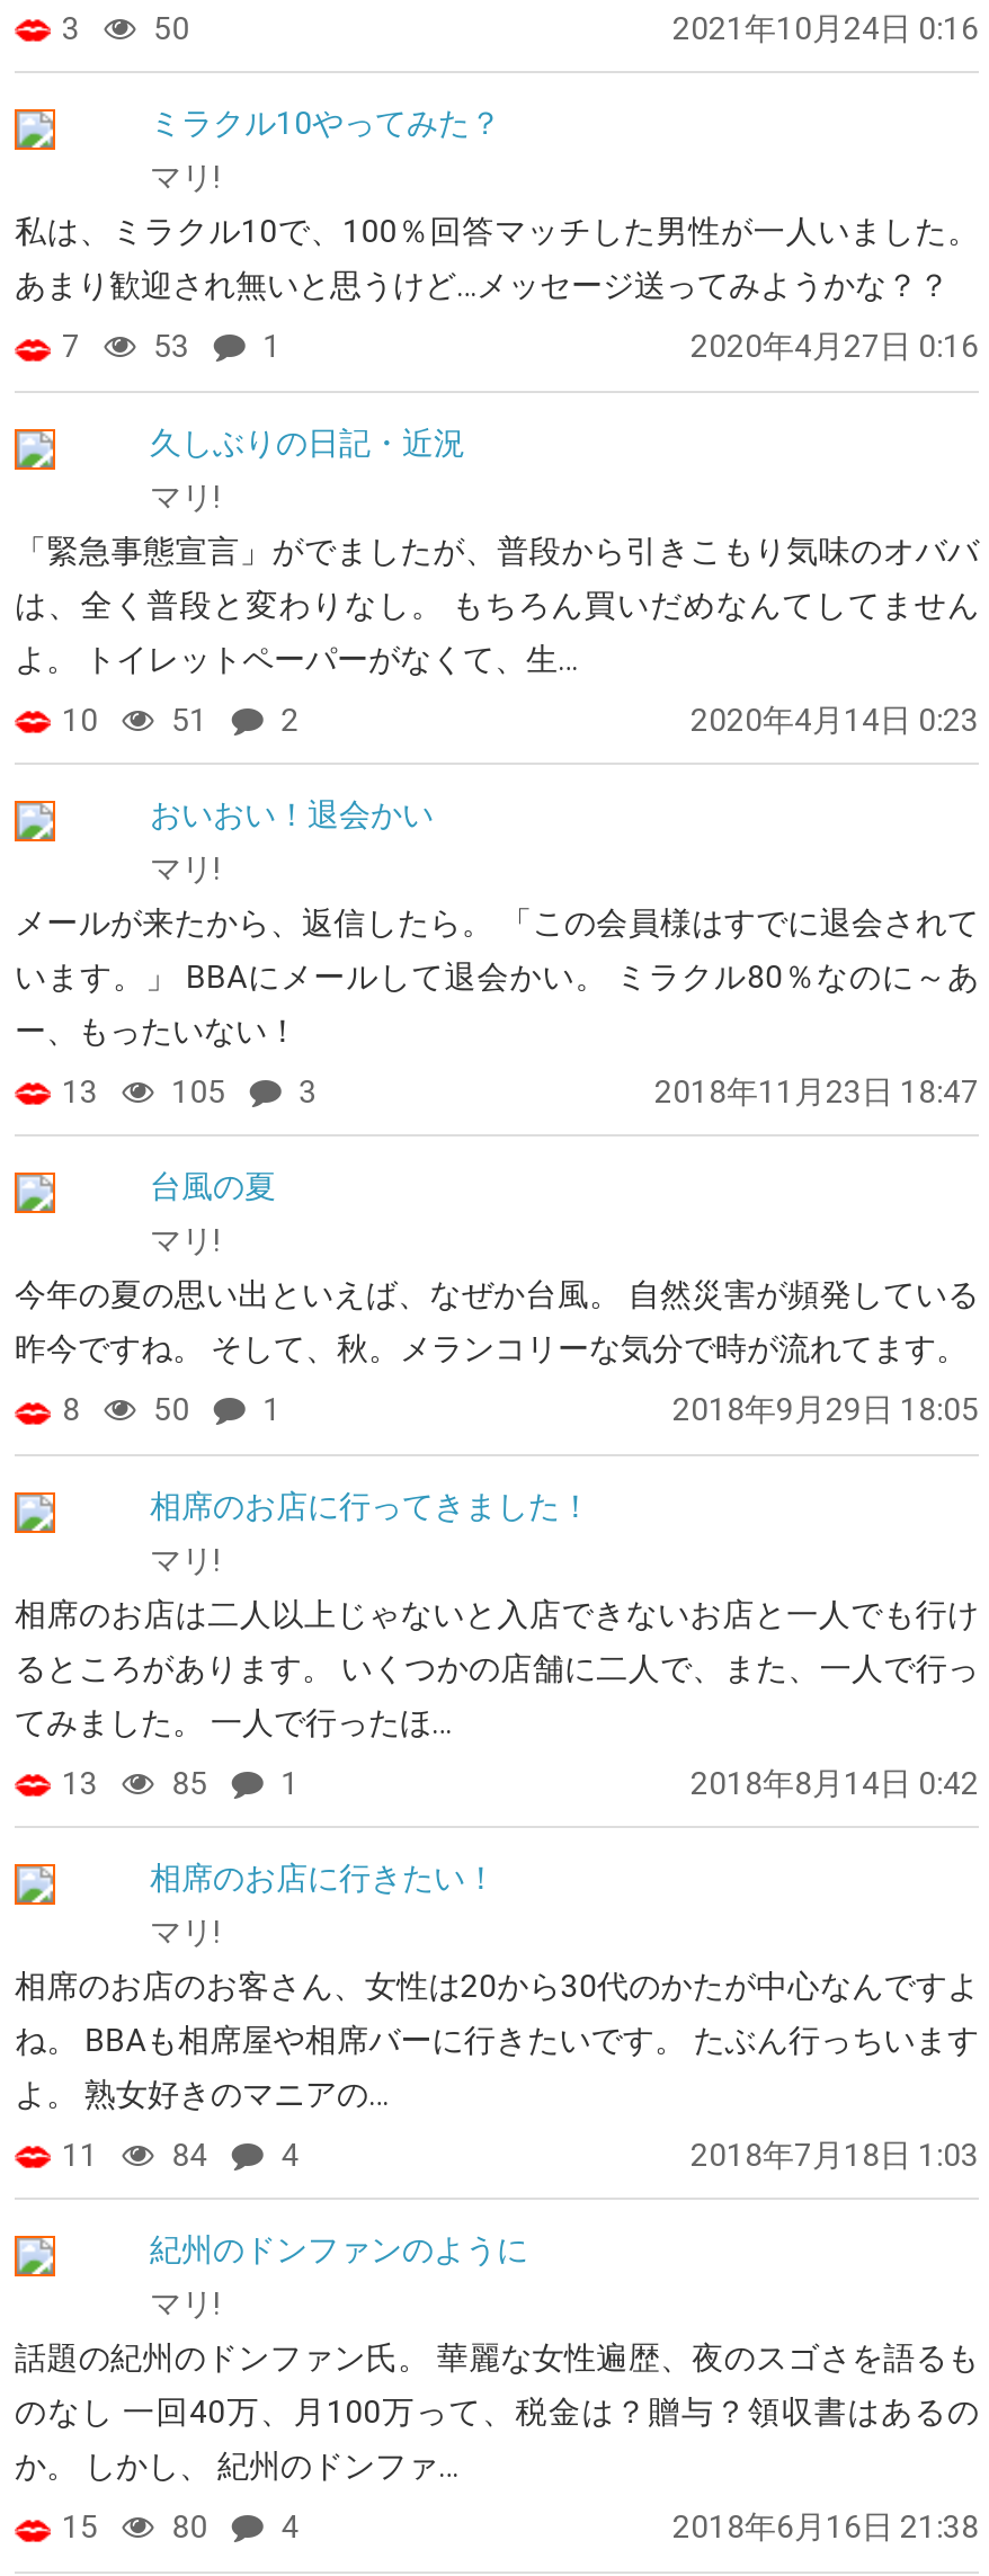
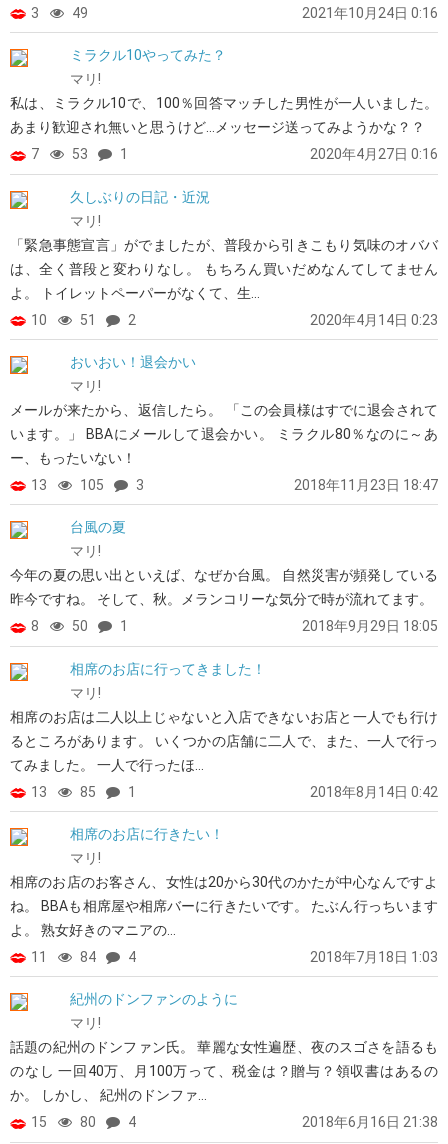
[62,10,189,46] 3 50 -> [31,5,88,21] 3 49

